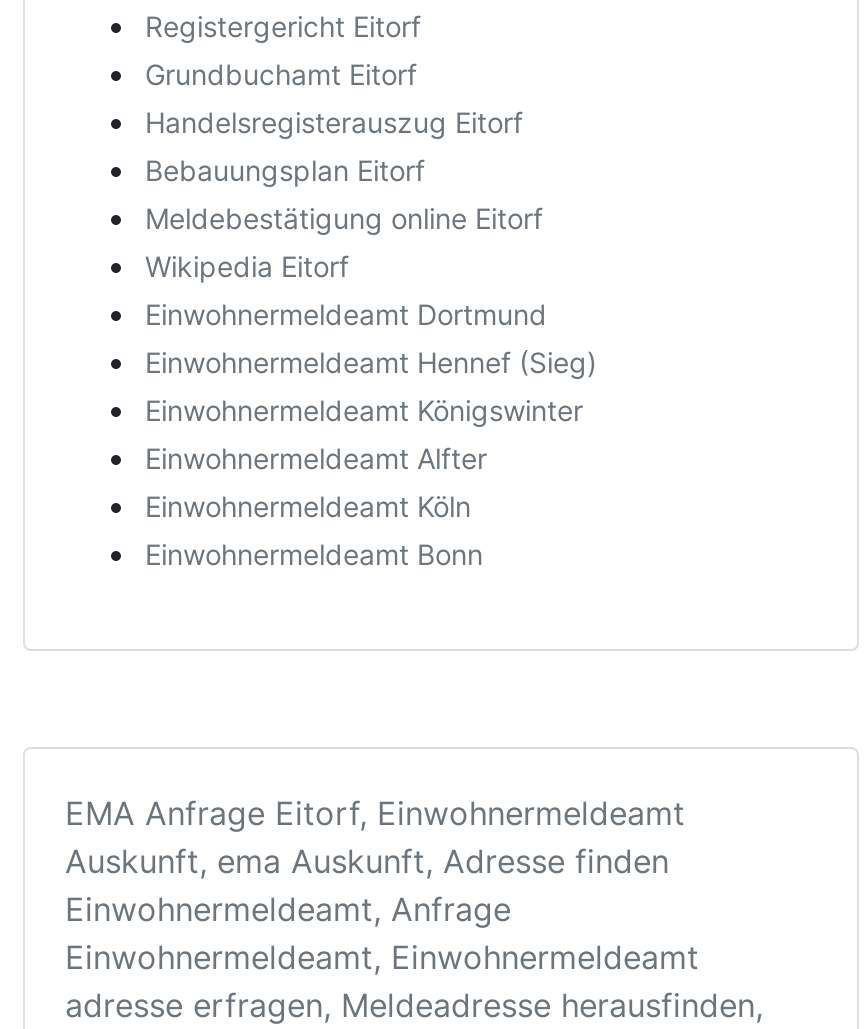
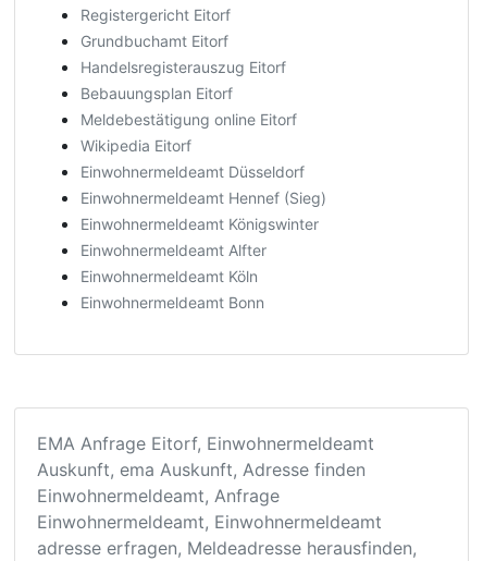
[145,297,547,331] Einwohnermeldeamt Dortmund -> [81,162,305,181] Einwohnermeldeamt Düsseldorf

